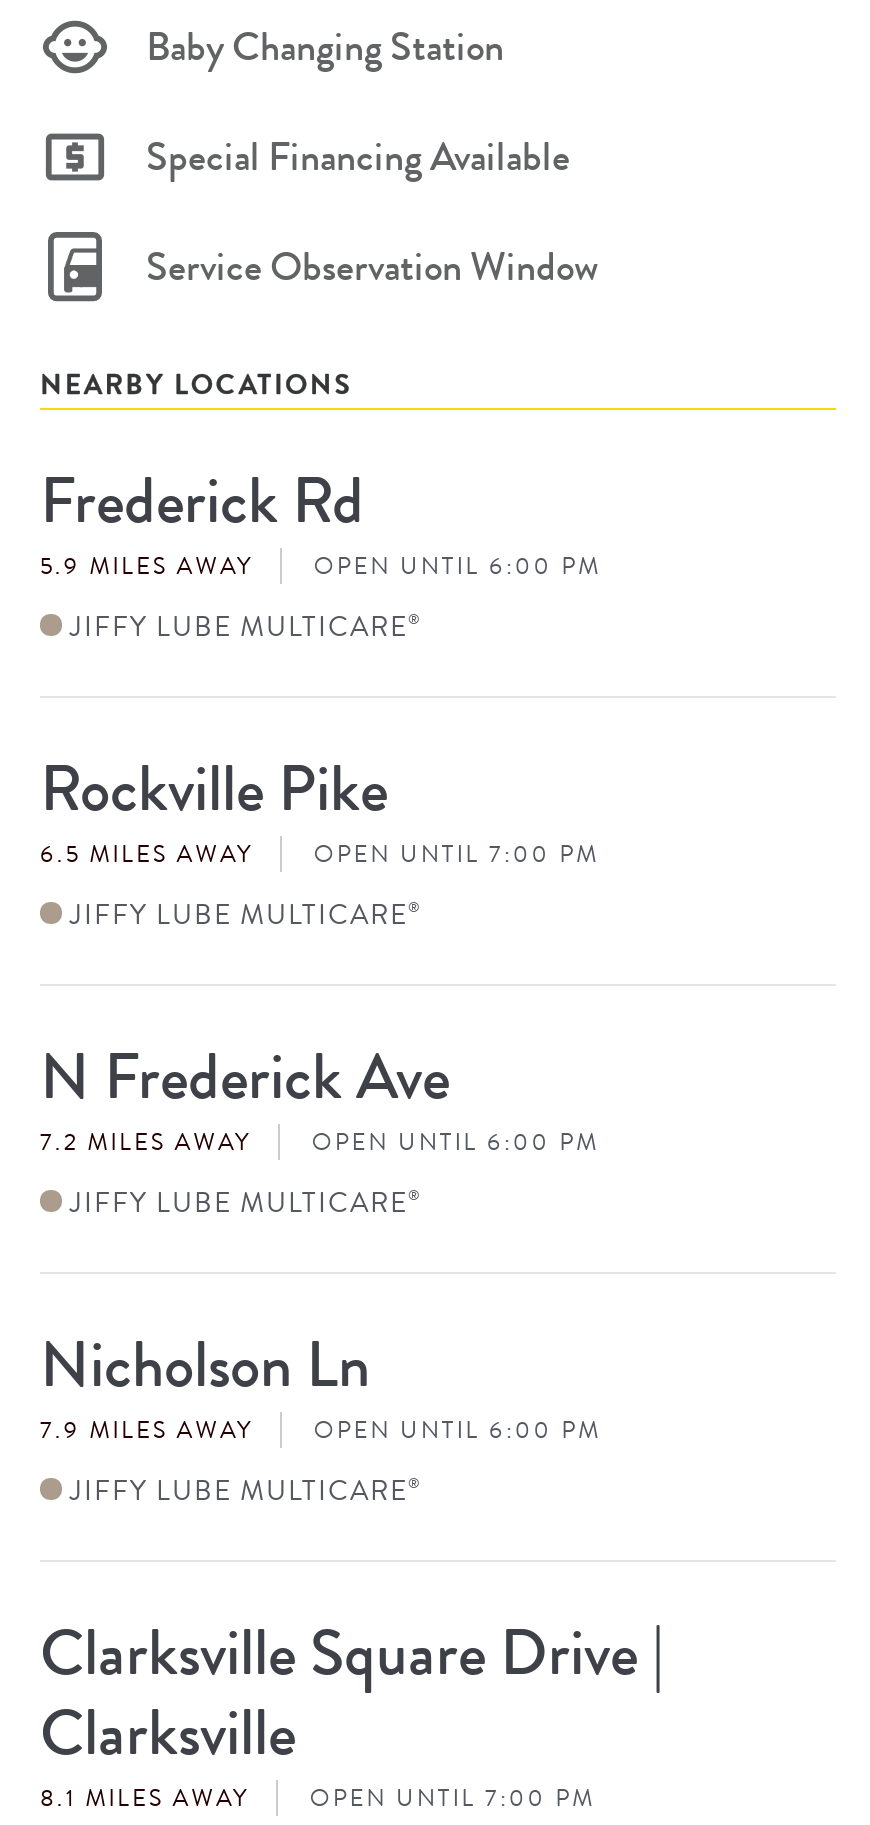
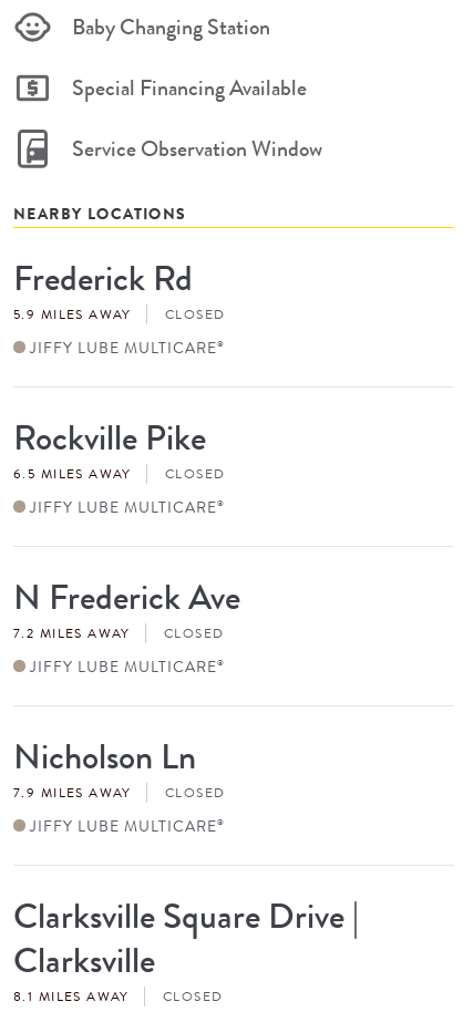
[314,547,601,583] OPEN UNTIL 6:00 PM -> [165,304,225,324] CLOSED
[314,835,599,871] OPEN UNTIL 7:00 PM -> [165,463,225,483] CLOSED
[312,1123,599,1159] OPEN UNTIL 6:00 PM -> [164,623,224,643] CLOSED
[314,1411,601,1447] OPEN UNTIL 6:00 PM -> [165,782,225,802] CLOSED
[310,1779,595,1815] OPEN UNTIL 7:00 PM -> [163,986,223,1006] CLOSED

